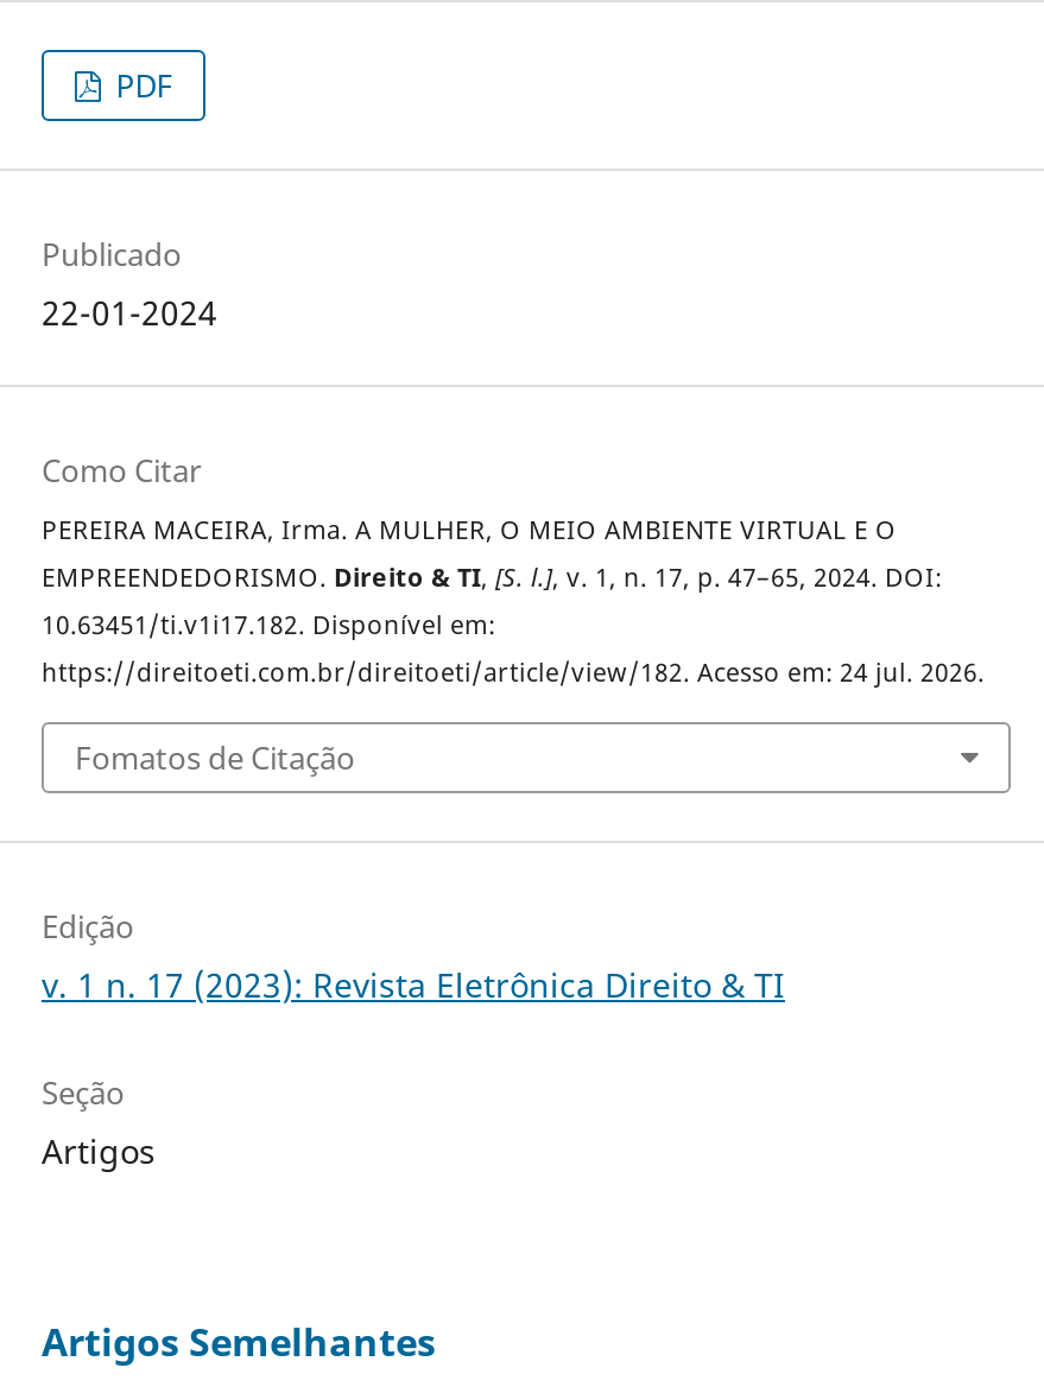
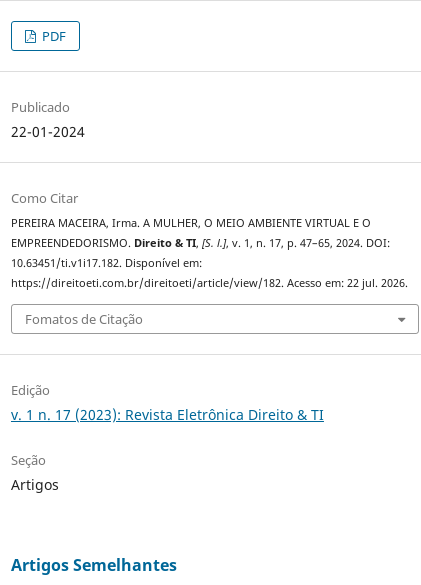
[42,656,985,689] https://direitoeti.com.br/direitoeti/article/view/182. Acesso em: 24 jul. 2026. -> [11,276,408,290] https://direitoeti.com.br/direitoeti/article/view/182. Acesso em: 22 jul. 2026.

